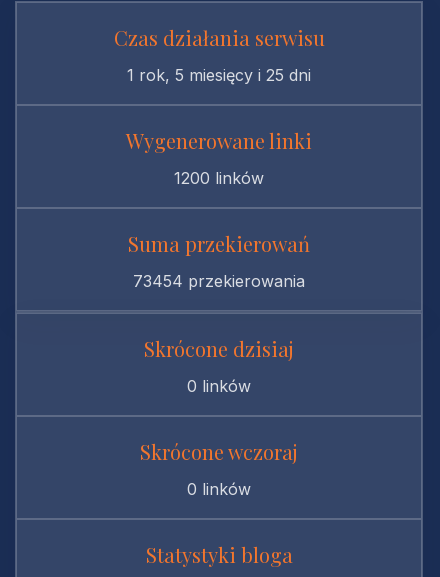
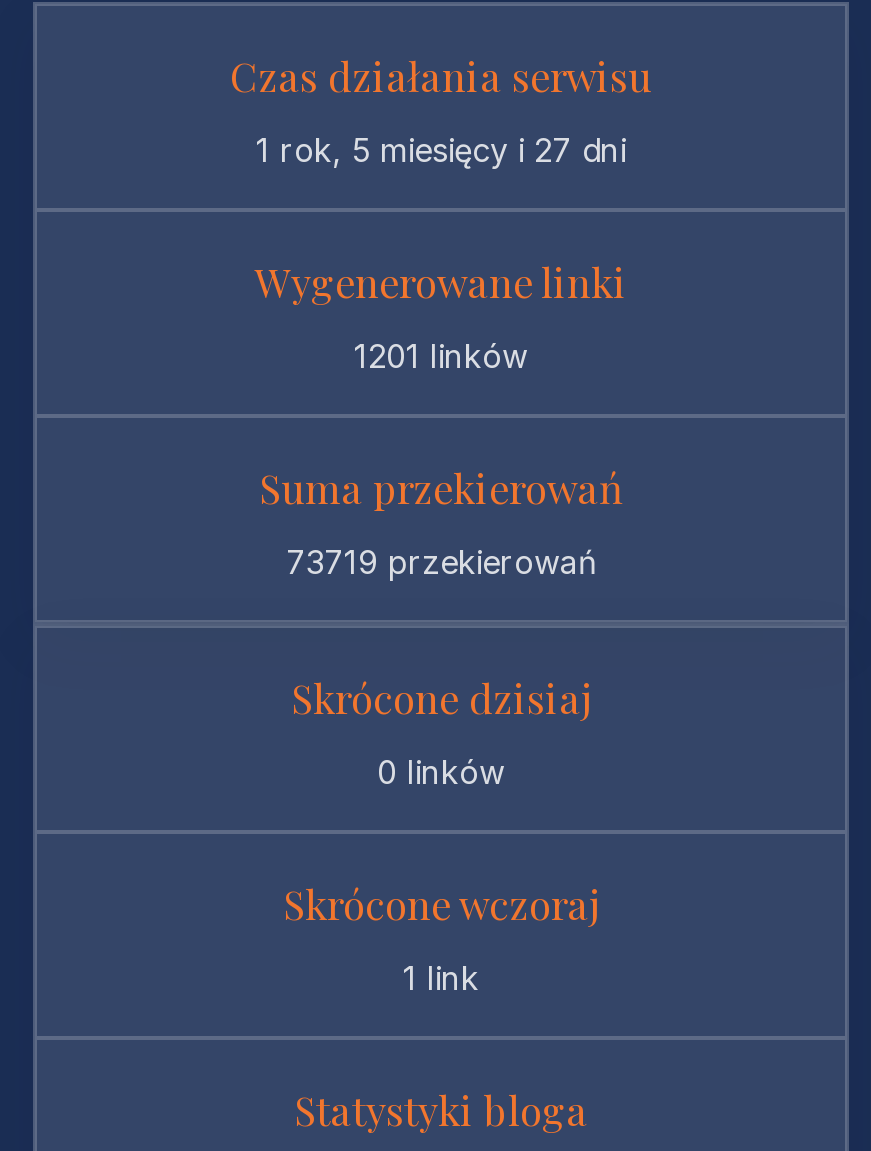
[127,65,311,85] 1 rok, 5 miesięcy i 25 dni -> [256,130,626,170] 1 rok, 5 miesięcy i 27 dni
[174,168,264,188] 1200 linków -> [354,336,528,376] 1201 linków
[133,271,305,291] 73454 przekierowania -> [286,542,596,582] 73719 przekierowań
[187,479,251,499] 0 linków -> [403,958,479,998] 1 link

